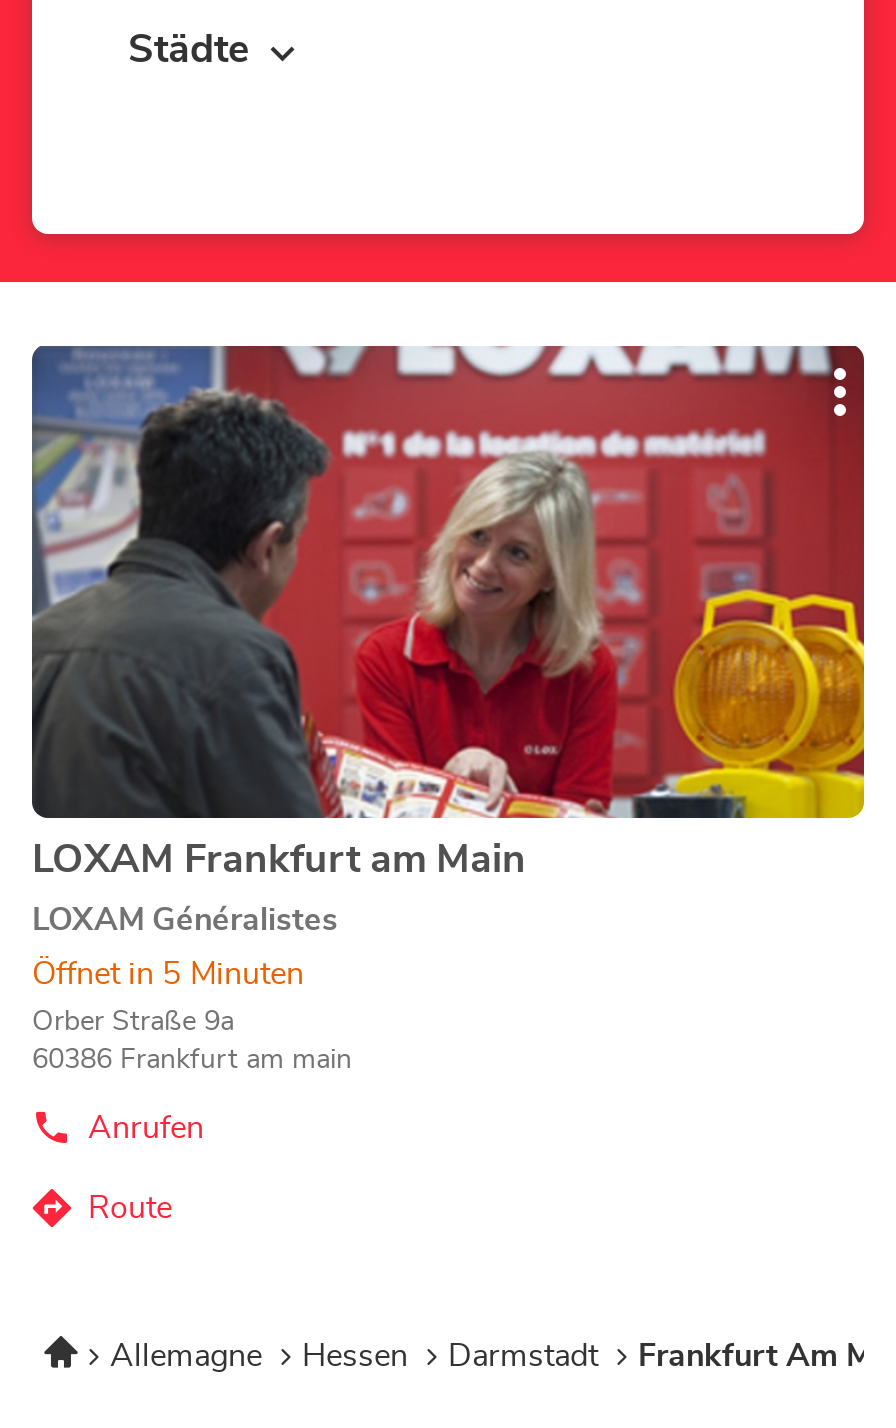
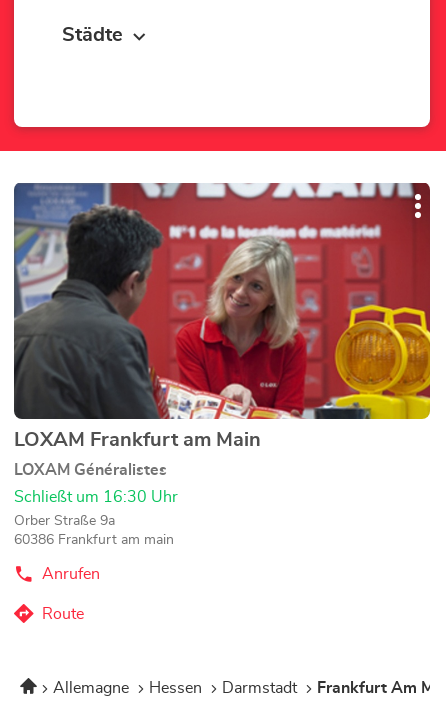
[32,958,304,990] Öffnet in 5 Minuten -> [14,489,178,505] Schließt um 16:30 Uhr

